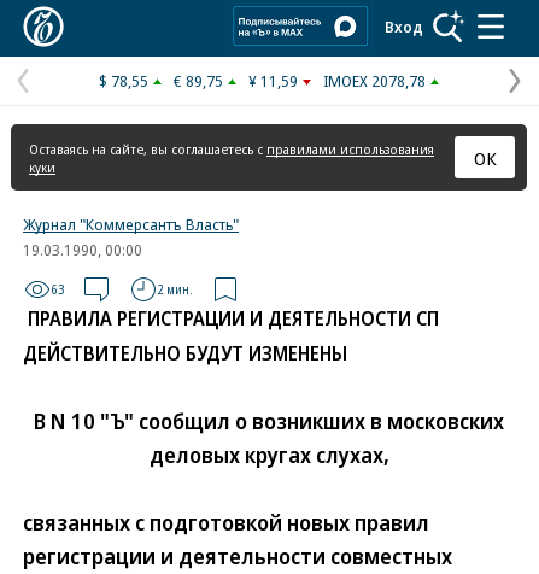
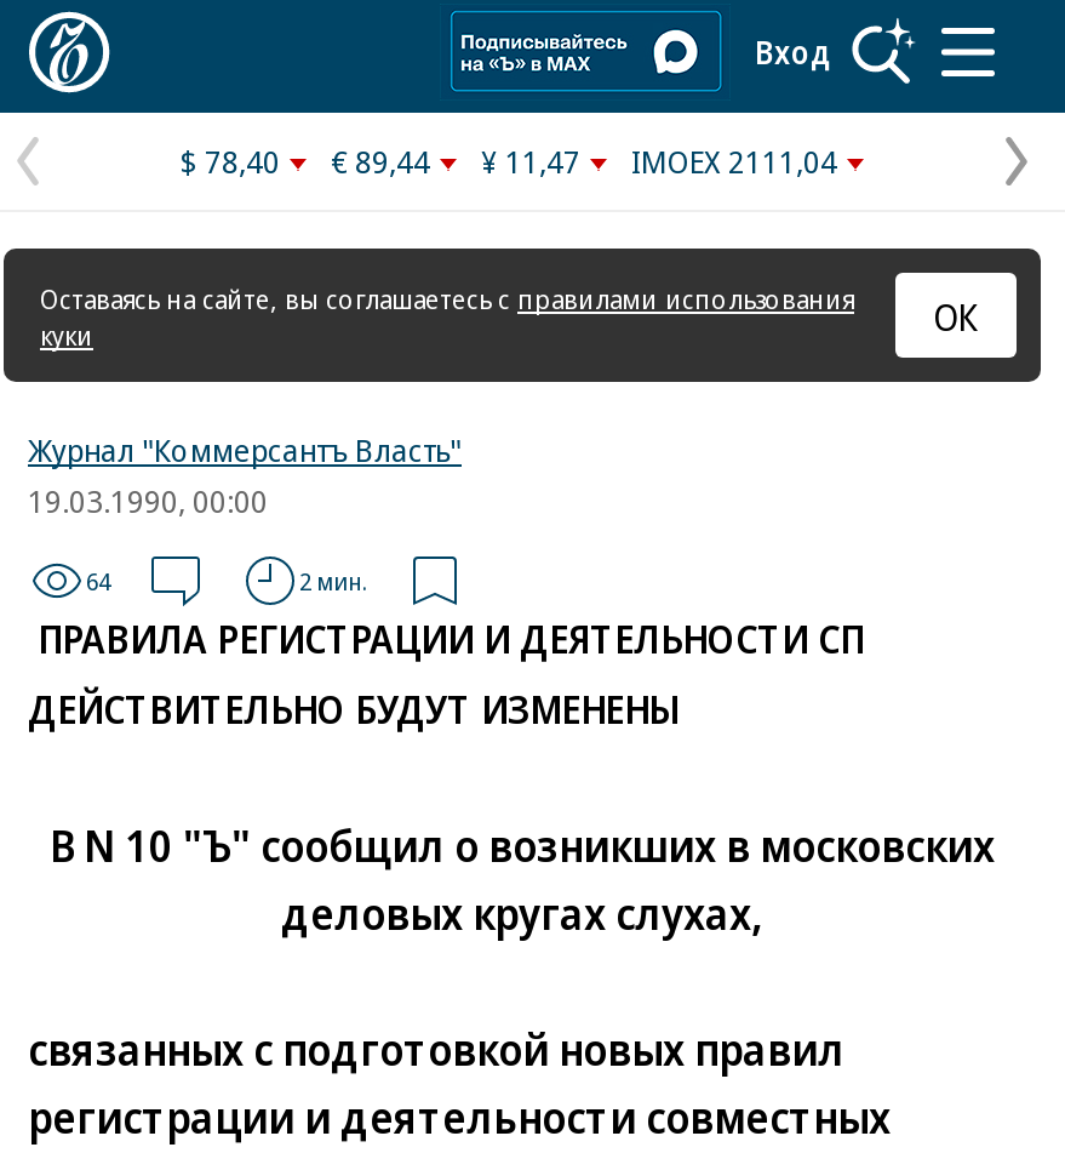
[99,70,148,92] $ 78,55 -> [181,139,280,183] $ 78,40
[174,70,223,92] € 89,75 -> [331,139,430,183] € 89,44
[248,70,298,92] ¥ 11,59 -> [481,139,580,183] ¥ 11,47
[323,70,426,92] IMOEX 2078,78 -> [631,139,837,183] IMOEX 2111,04
[52,281,64,298] 63 -> [86,564,110,598] 64

